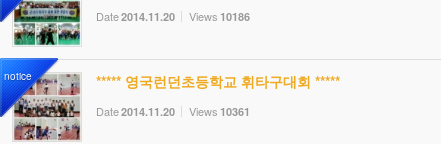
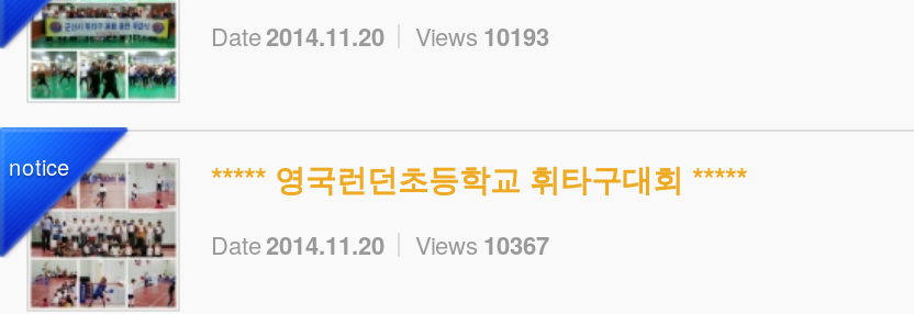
[96,8,250,24] Date 2014.11.20 Views 10186 -> [211,18,549,53] Date 2014.11.20 Views 10193
[96,103,250,119] Date 2014.11.20 Views 10361 -> [211,226,549,261] Date 2014.11.20 Views 10367

